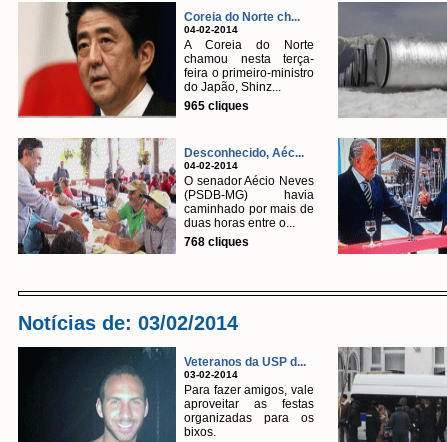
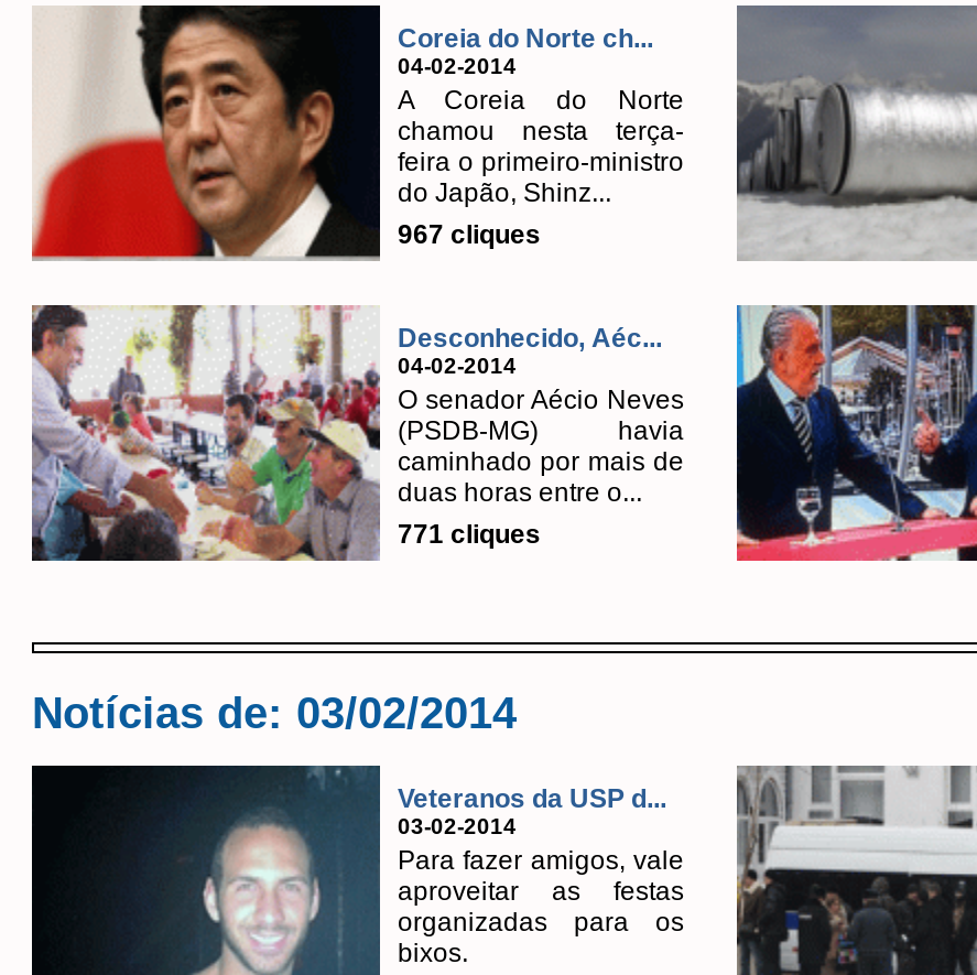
[184,99,249,113] 965 cliques -> [398,219,541,250] 967 cliques
[184,235,249,249] 768 cliques -> [398,519,541,550] 771 cliques

